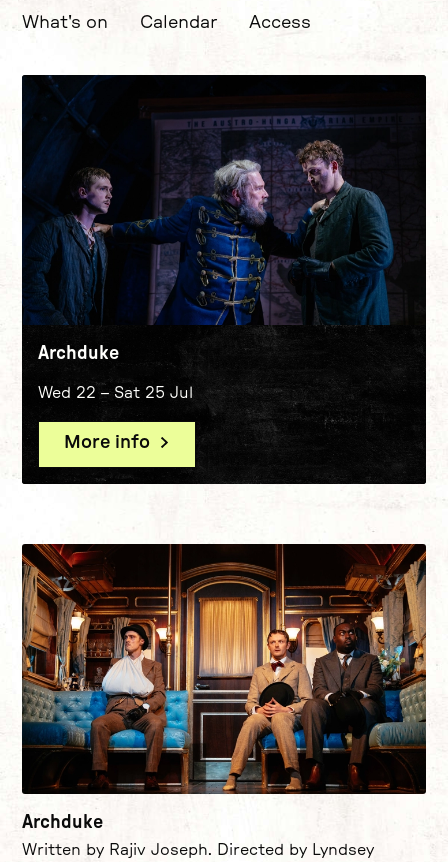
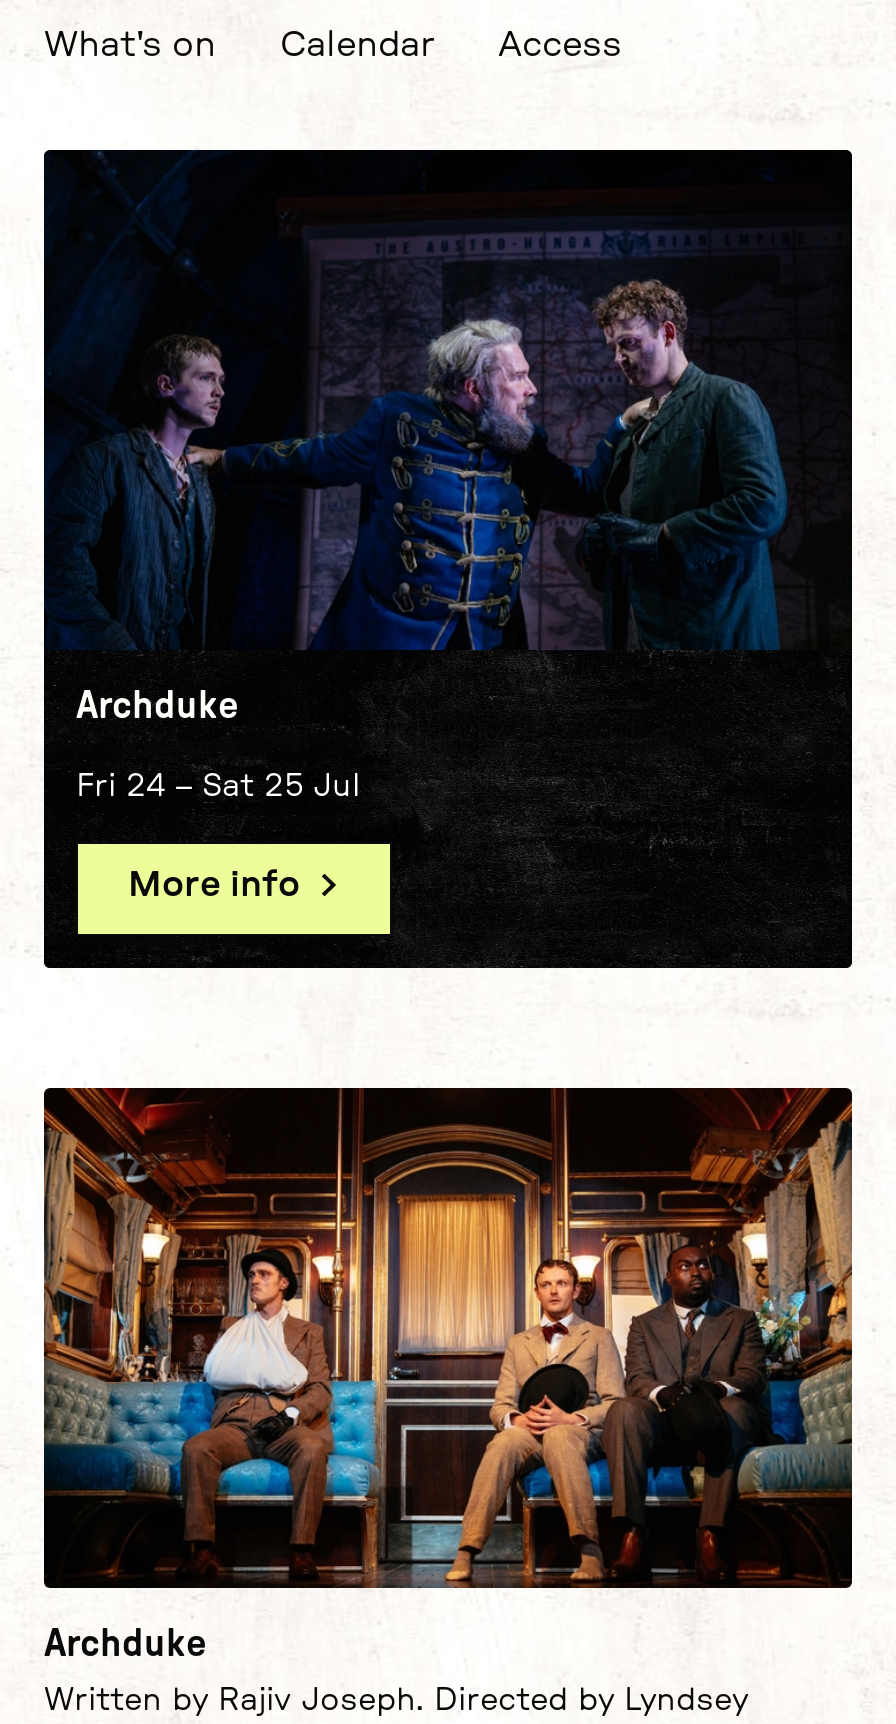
[38,385,193,401] Wed 22 – Sat 25 Jul -> [76,770,360,802] Fri 24 – Sat 25 Jul

